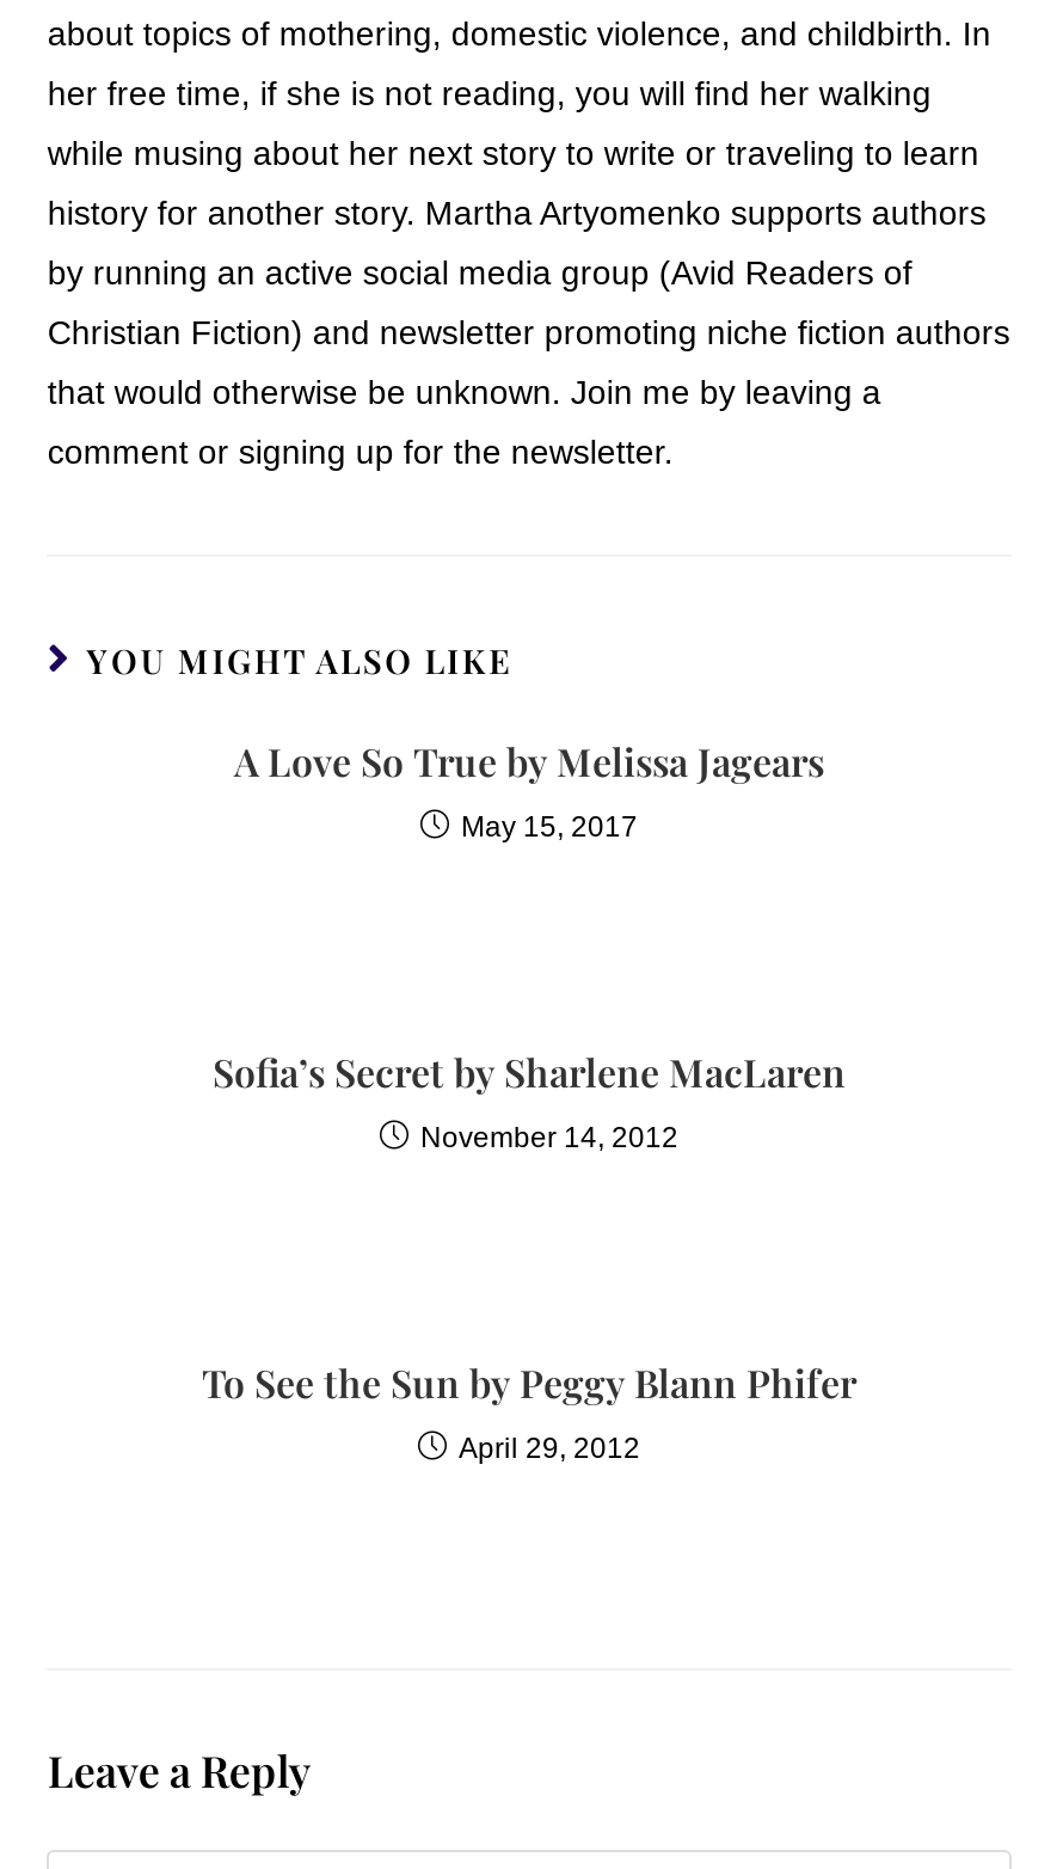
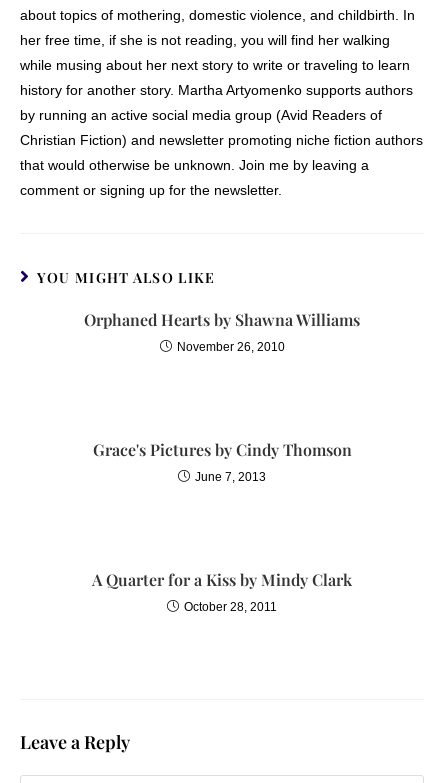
[234,737,824,787] A Love So True by Melissa Jagears -> [84,309,360,330] Orphaned Hearts by Shawna Williams
[461,811,638,844] May 15, 2017 -> [176,340,284,354] November 26, 2010
[213,1048,846,1098] Sofia’s Secret by Sharlene MacLaren -> [92,439,351,460] Grace's Pictures by Cindy Thomson
[420,1122,678,1155] November 14, 2012 -> [195,470,266,484] June 7, 2013
[202,1358,856,1408] To See the Sun by Peggy Blann Phifer -> [92,569,352,590] A Quarter for a Kiss by Mindy Clark
[459,1432,640,1466] April 29, 2012 -> [184,600,277,614] October 28, 2011

